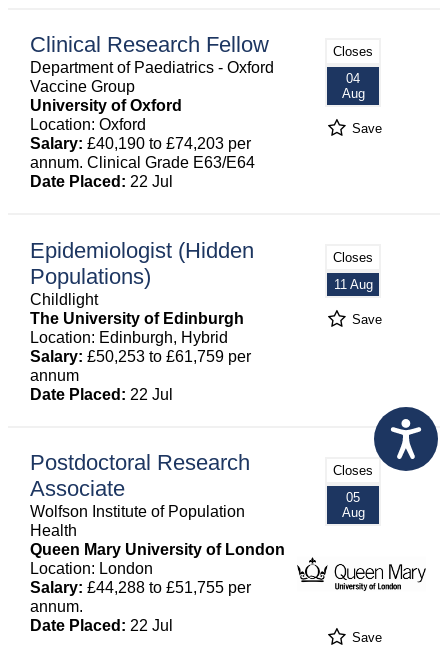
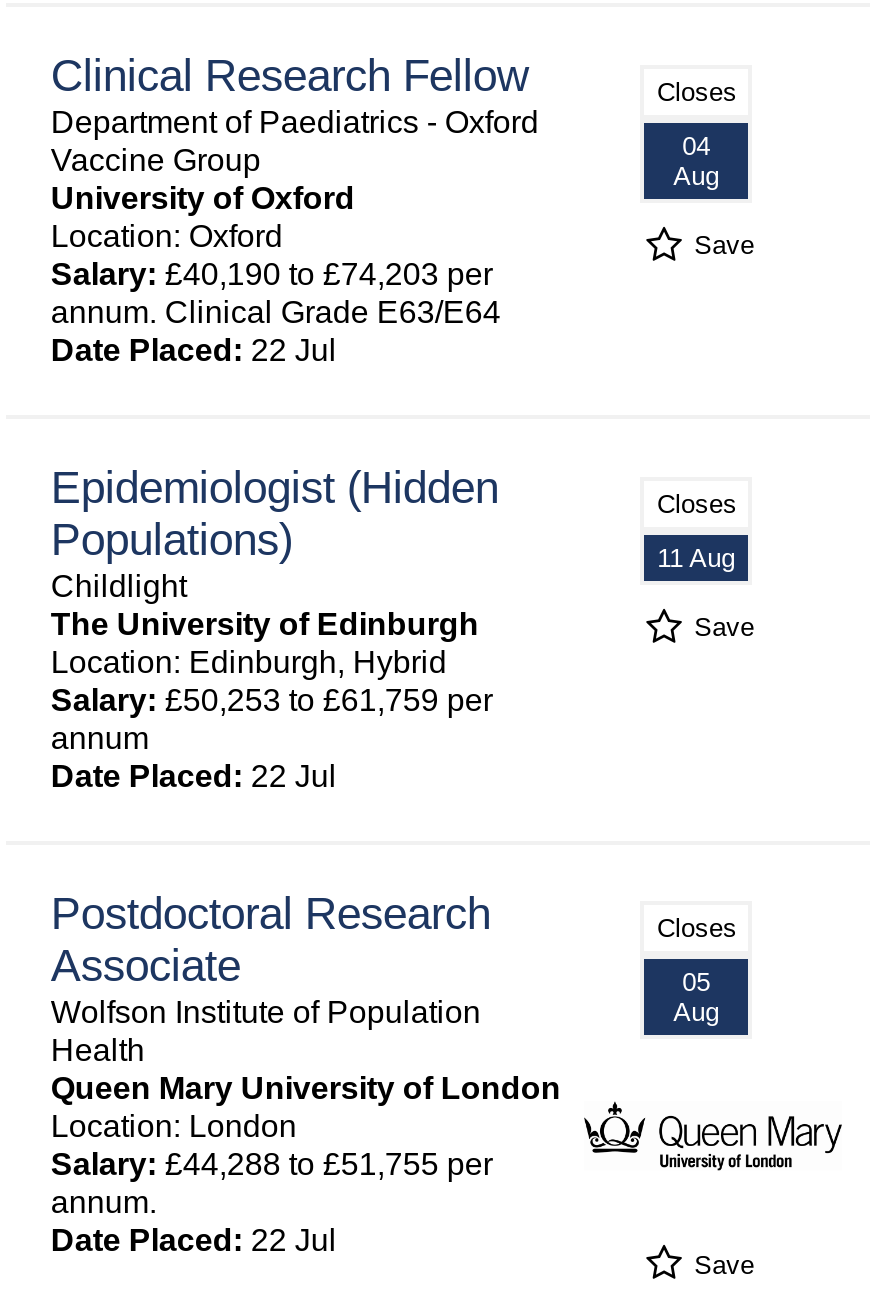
[373,406,439,472] [image] -> none

